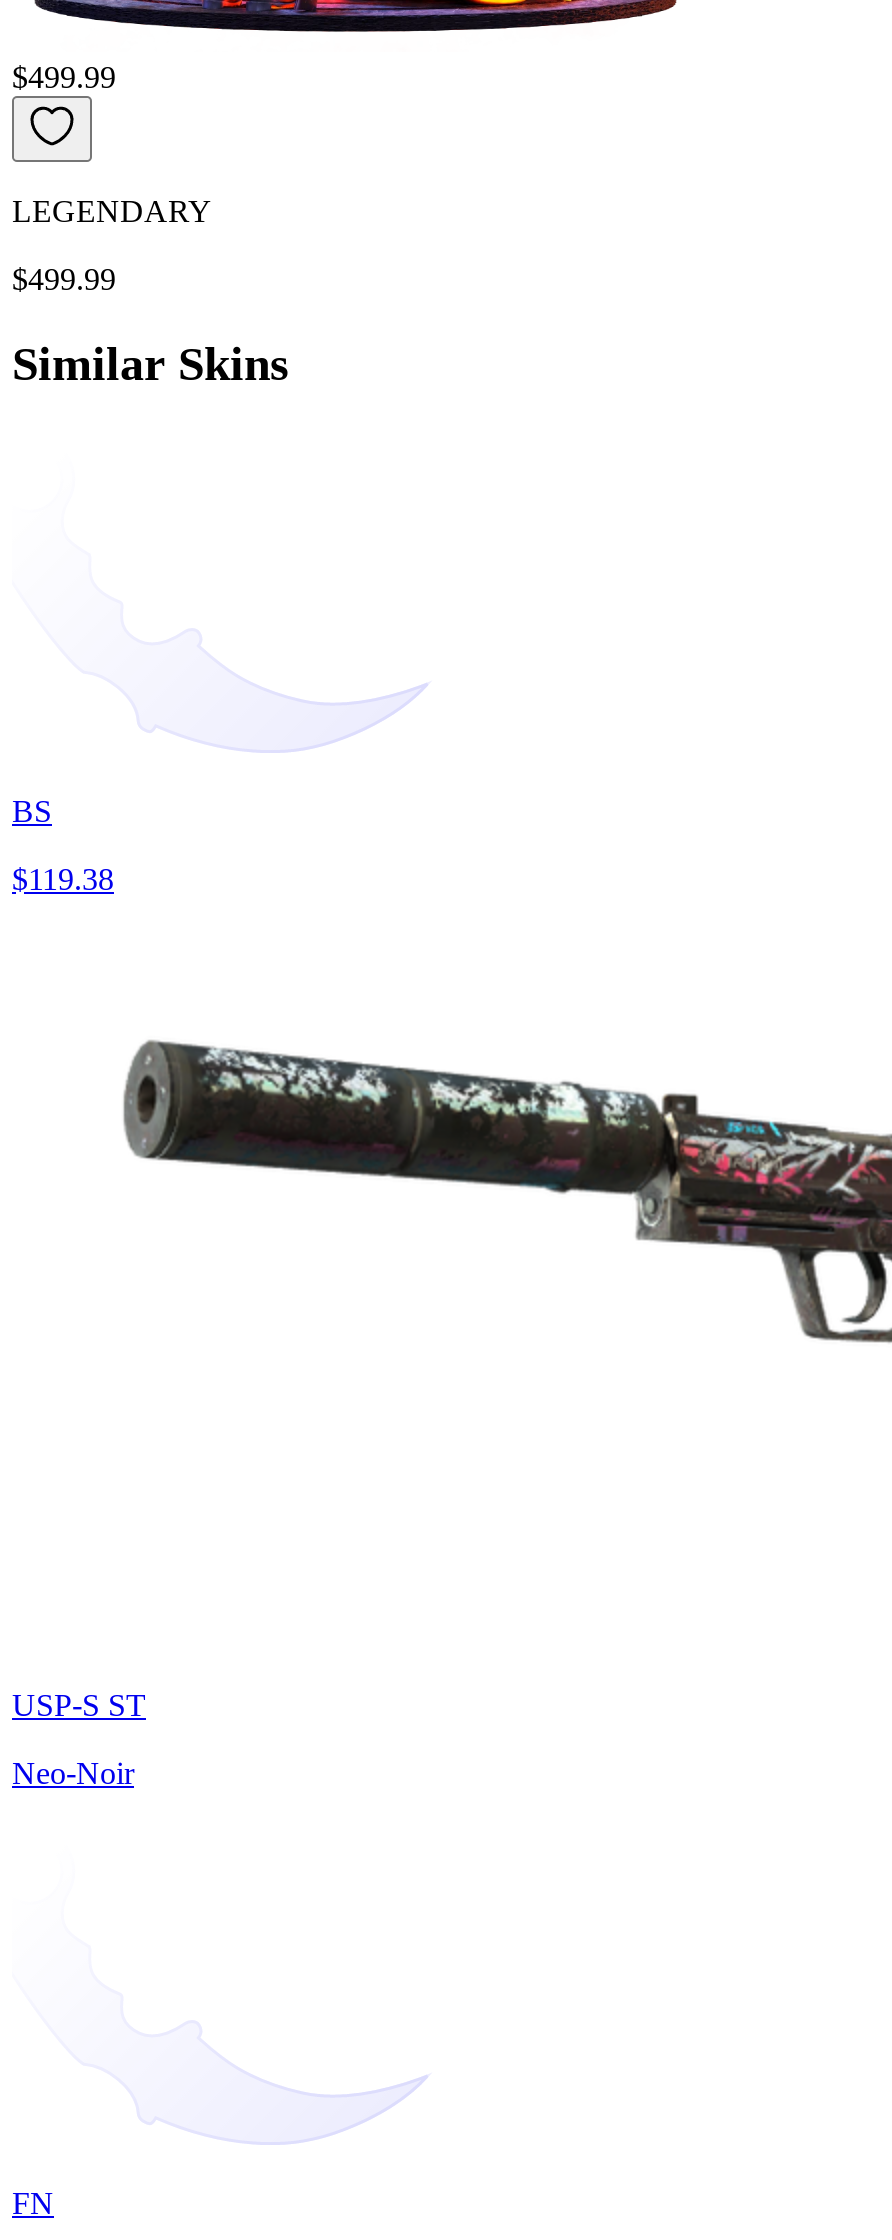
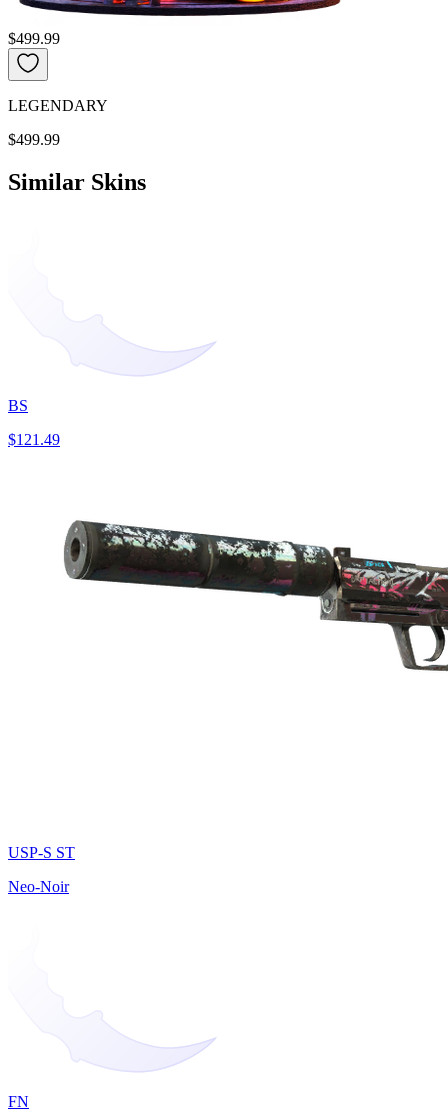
[12,861,114,895] $119.38 -> [8,431,60,448] $121.49

